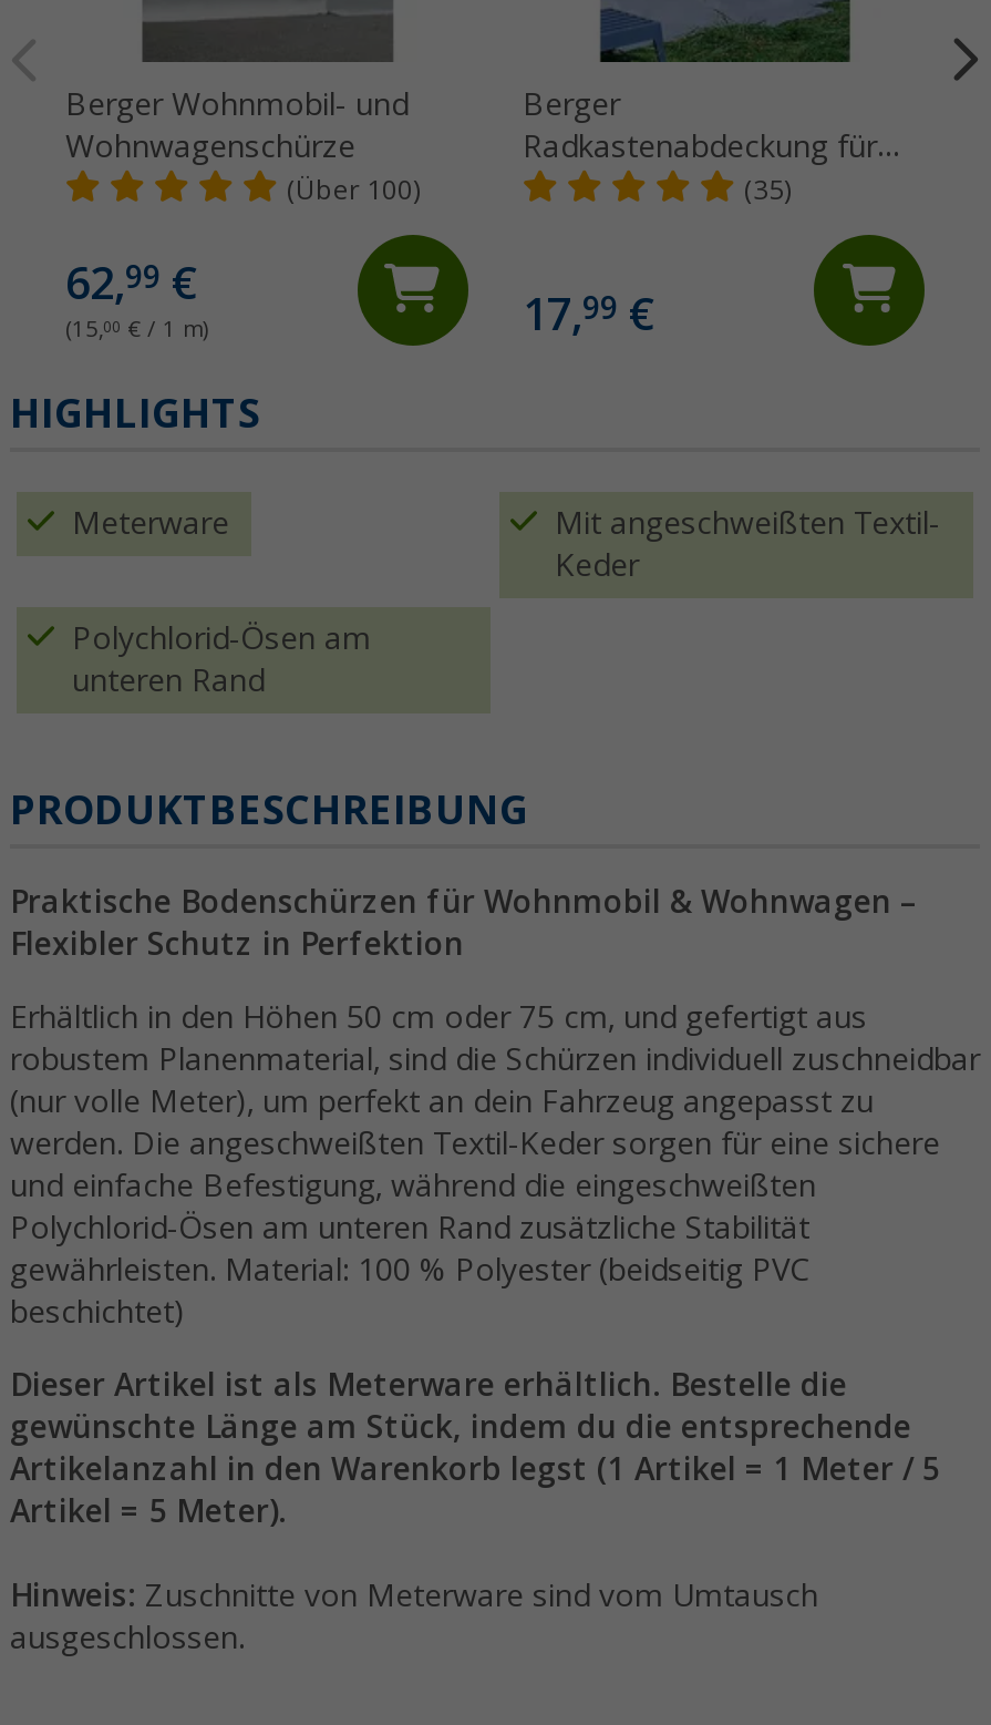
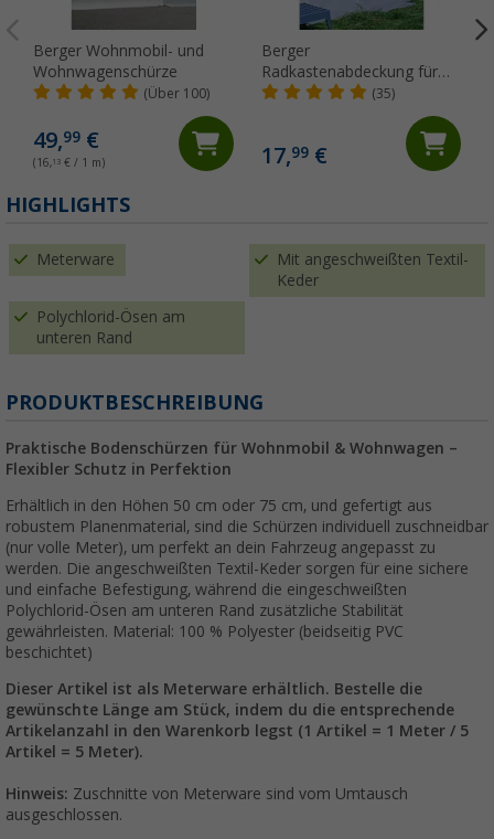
[65,256,198,309] 62,99 € -> [33,128,99,154] 49,99 €
[65,316,209,340] (15,00 € / 1 m) -> [33,157,105,169] (16,13 € / 1 m)

